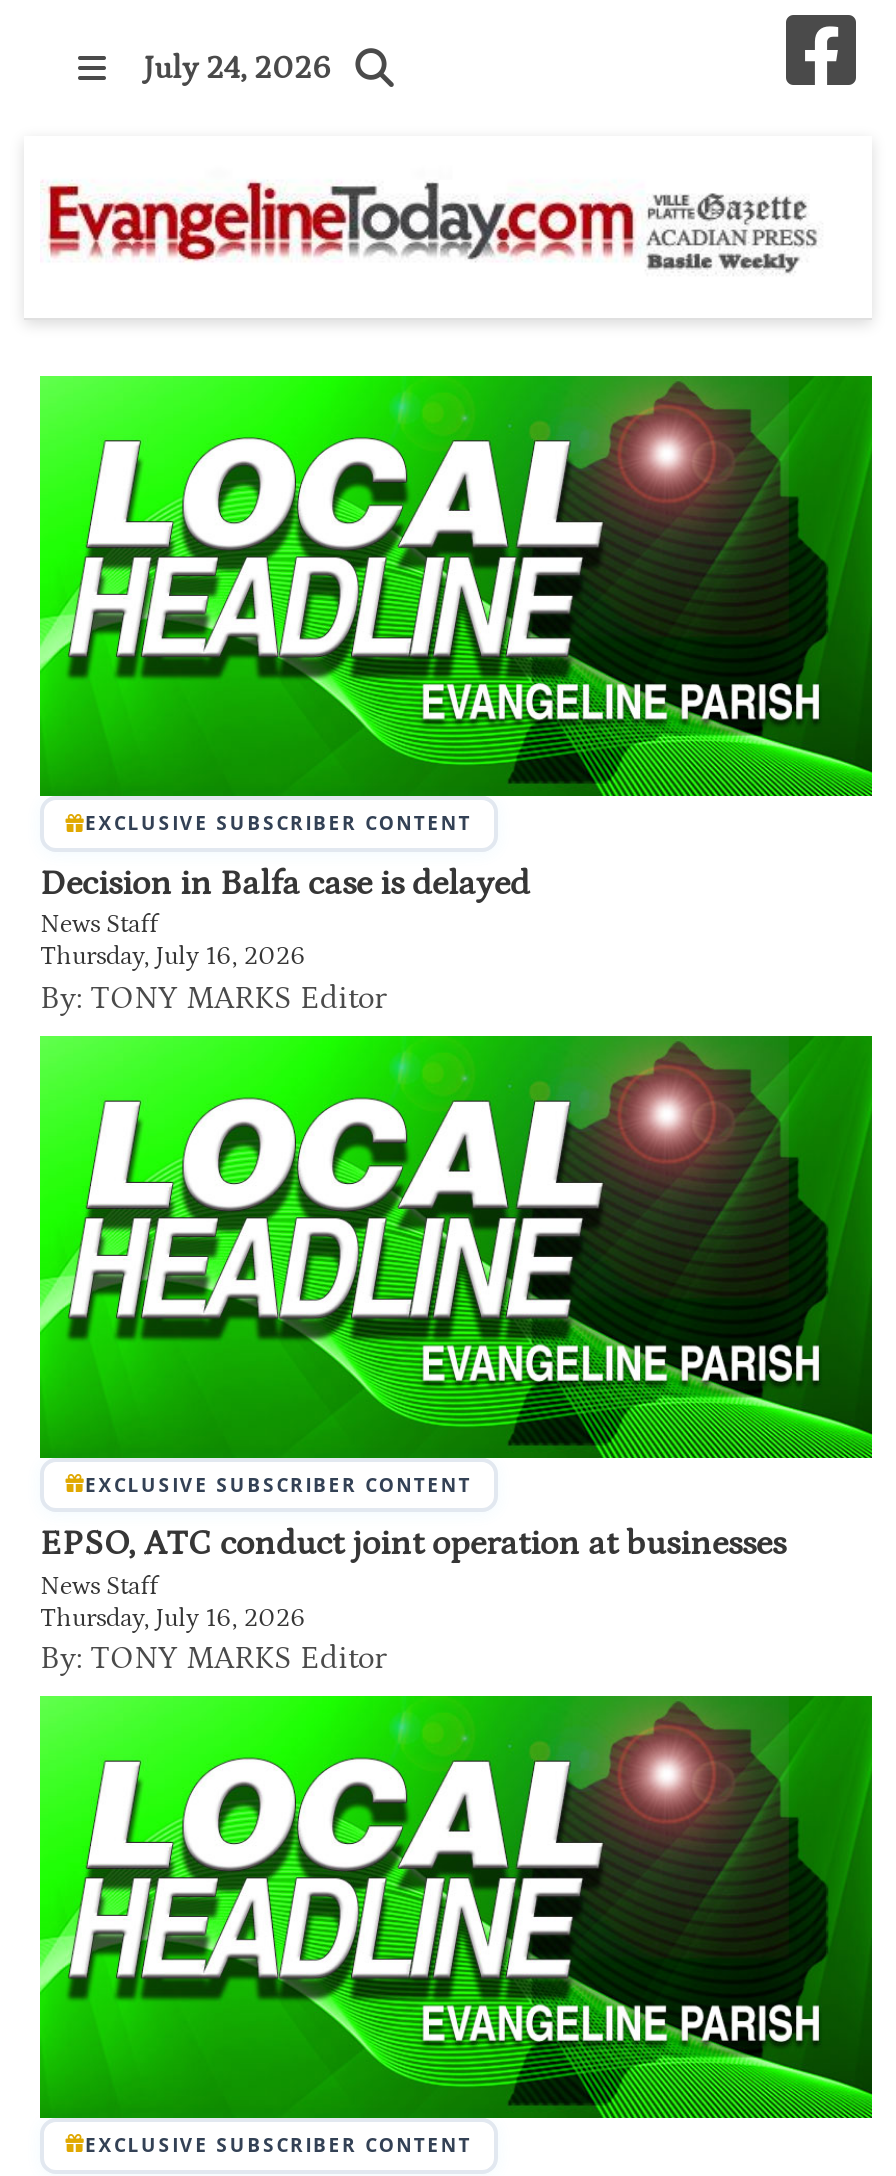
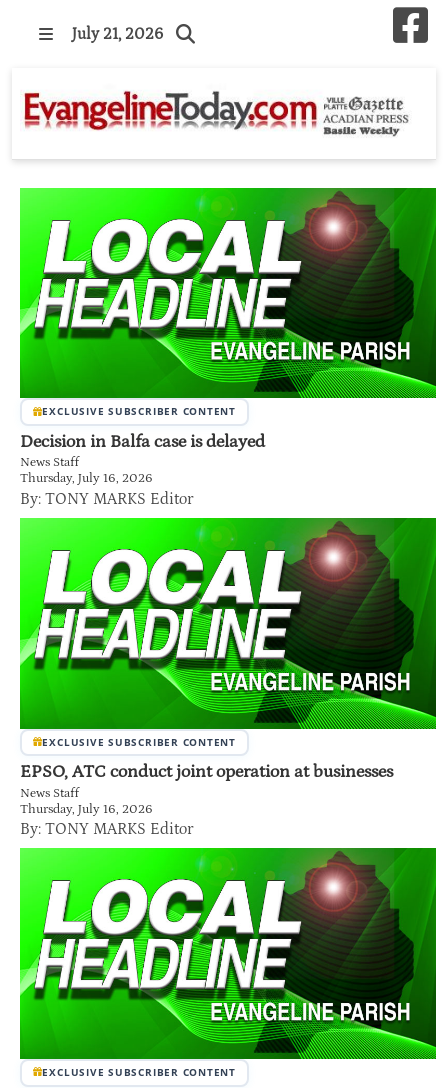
[144,50,330,86] July 24, 2026 -> [72,25,163,43] July 21, 2026

